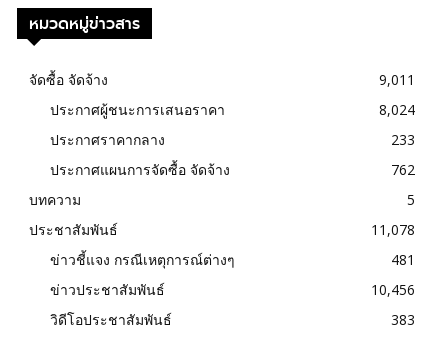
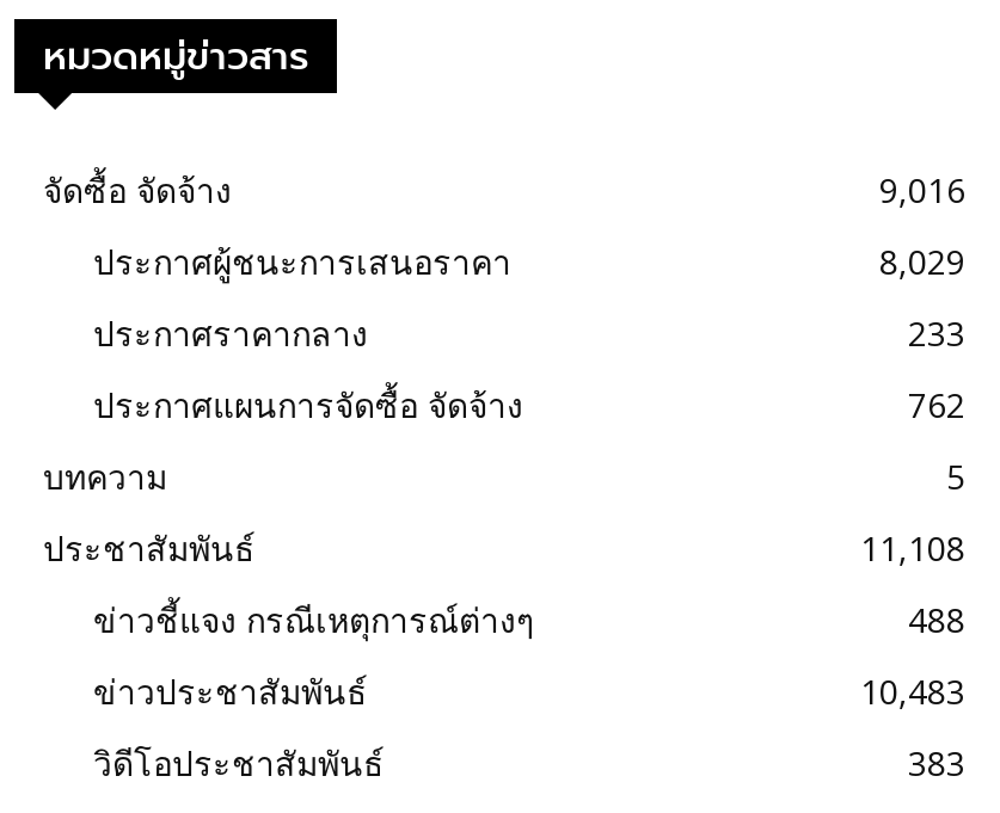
[379,70,415,89] 9,011 -> [879,167,965,213] 9,016
[379,100,415,119] 8,024 -> [879,239,965,284] 8,029
[371,220,415,239] 11,078 -> [860,526,965,571] 11,108
[391,250,415,269] 481 -> [908,597,965,643] 488
[371,280,415,299] 10,456 -> [860,669,965,714] 10,483

